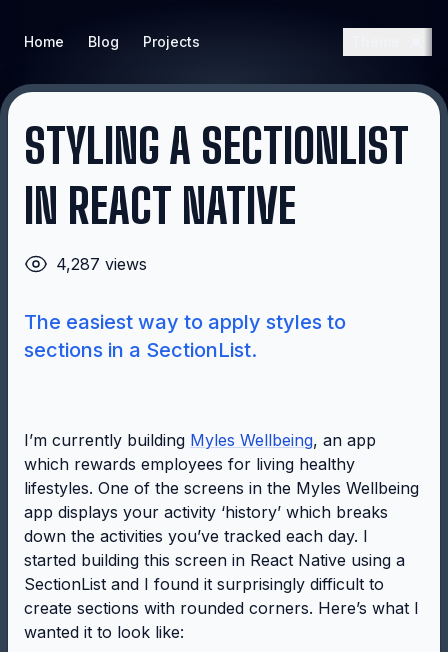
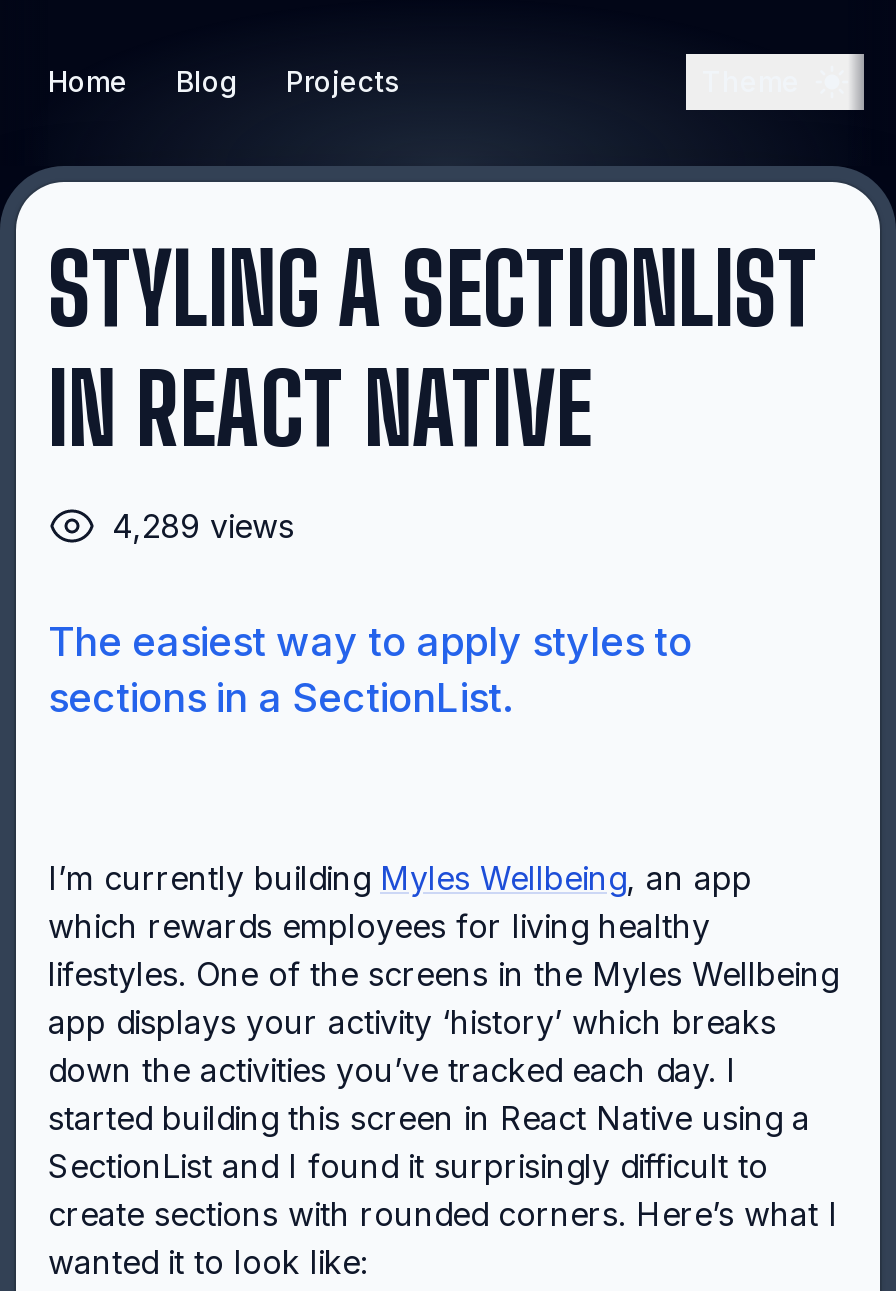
[56,254,147,274] 4,287 views -> [112,506,294,546] 4,289 views

